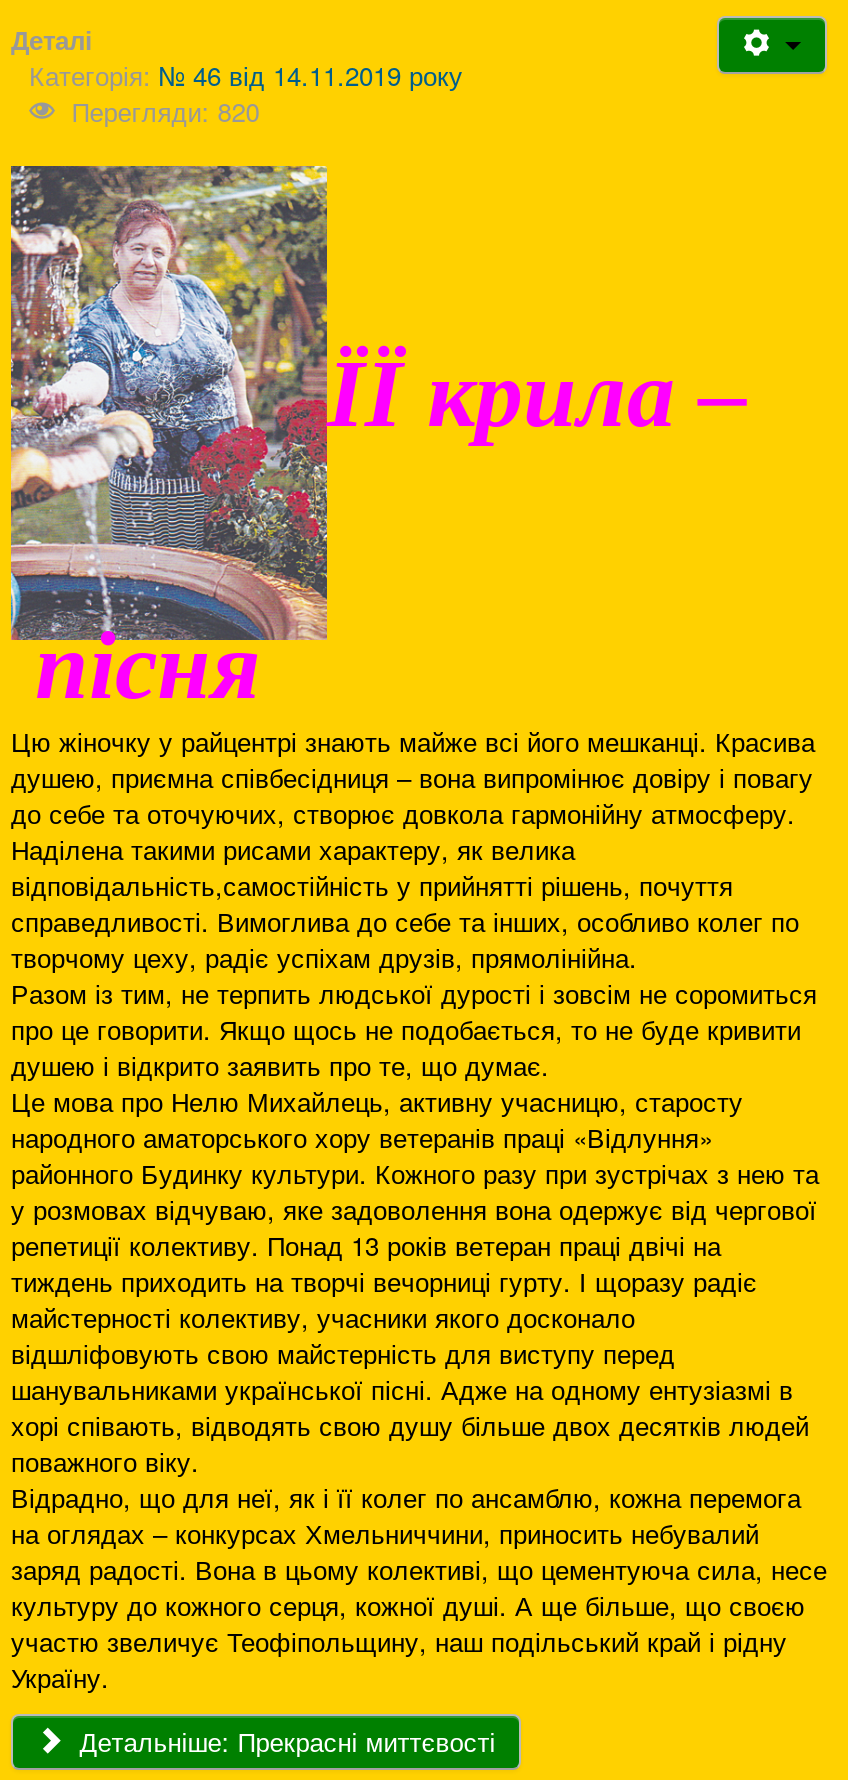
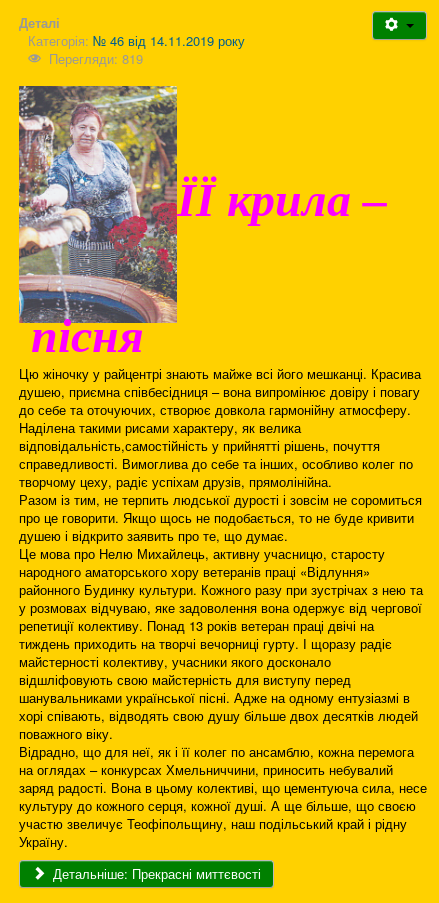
[71,92,259,130] Перегляди: 820 -> [49,49,143,68] Перегляди: 819

